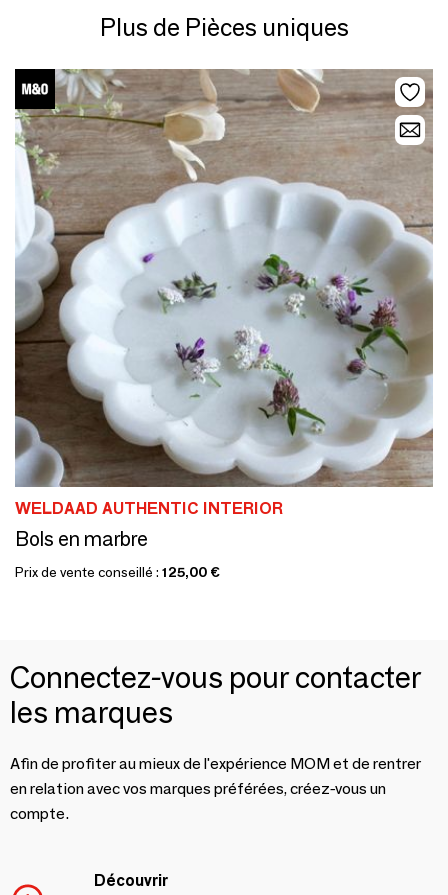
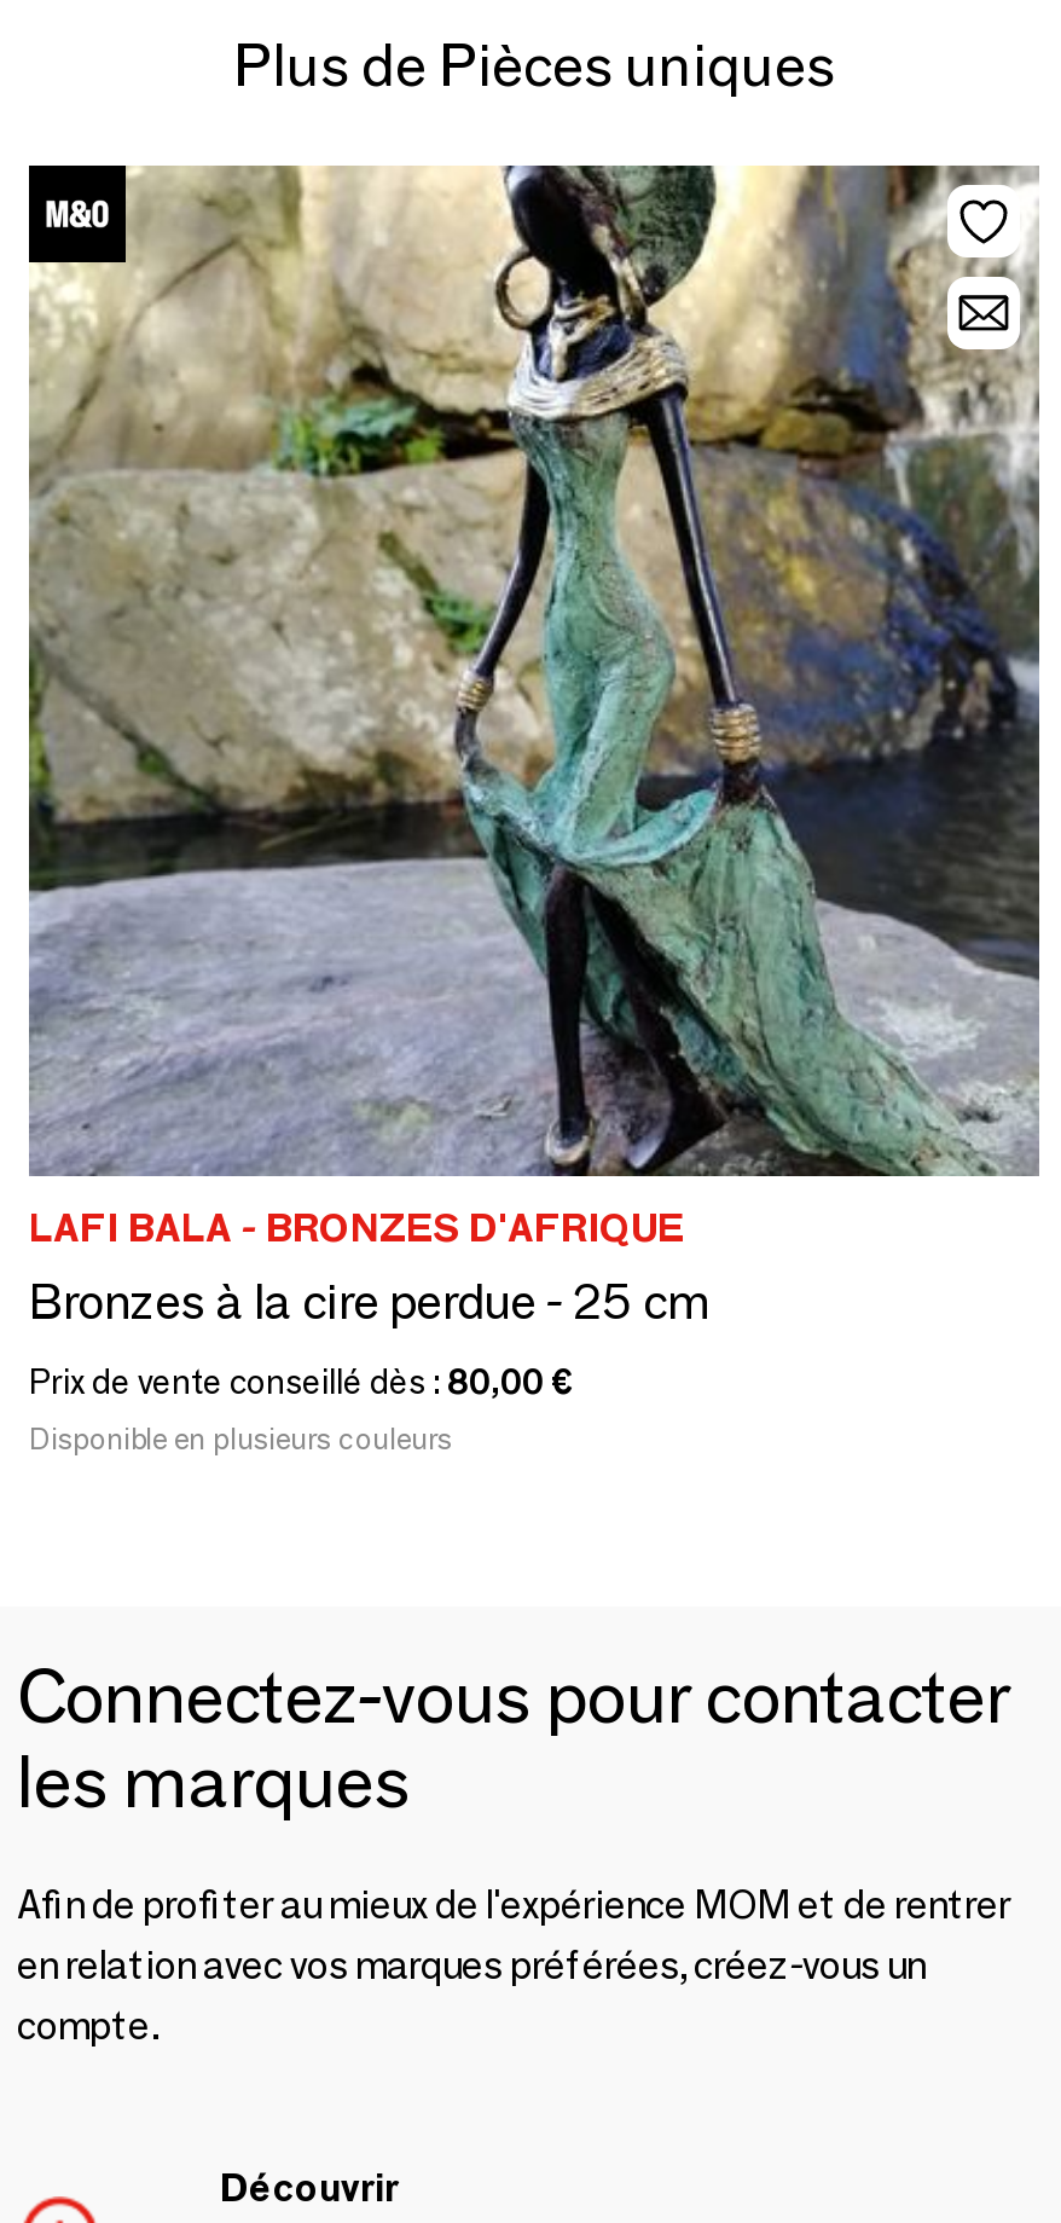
[14,68,433,551] [image] | WELDAAD AUTHENTIC INTERIOR | Bols en marbre -> [27,163,1042,1331] [image] | LAFI BALA - BRONZES D'AFRIQUE | Bronzes à la cire perdue - 25 cm
[15,563,220,581] Prix de vente conseillé : 125,00 € -> [29,1360,575,1457] Prix de vente conseillé dès : 80,00 € | Disponible en plusieurs couleurs

